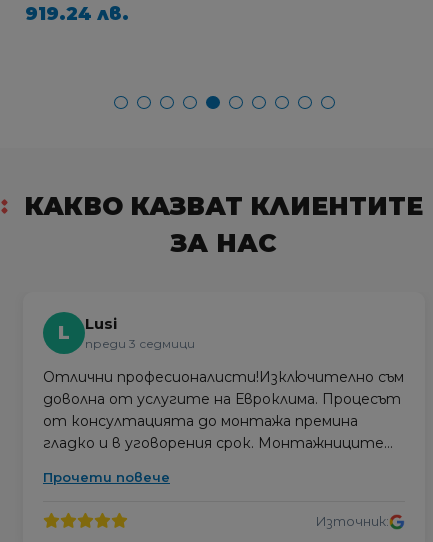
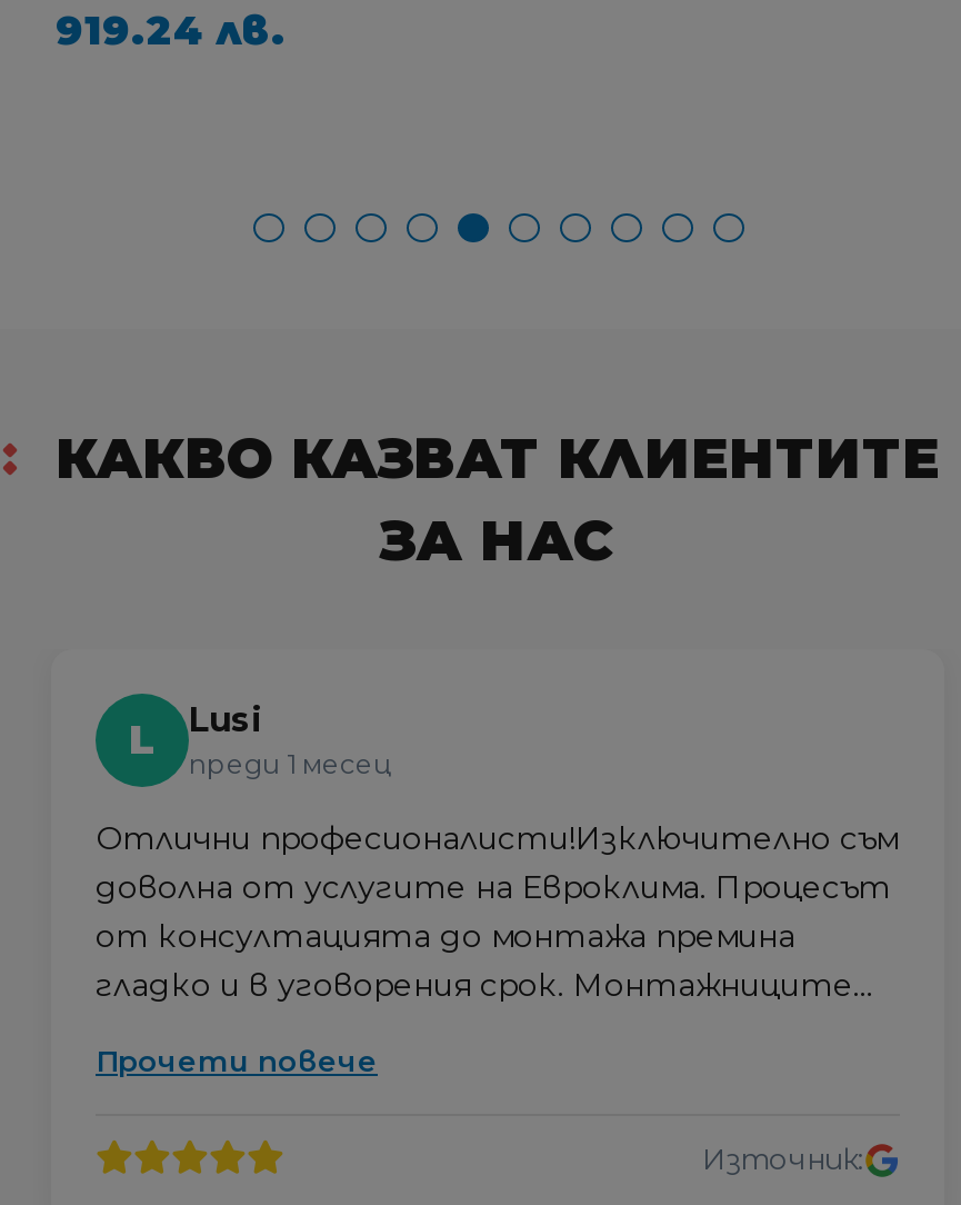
[85,336,195,351] преди 3 седмици -> [189,747,391,780] преди 1 месец

